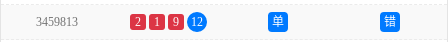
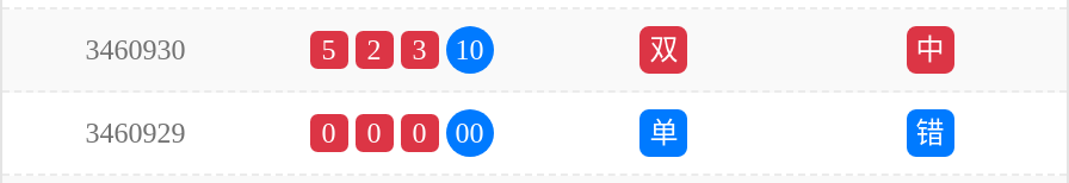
[36,15,78,29] 3459813 -> [85,33,336,67] 3460930 | 5
[154,15,203,29] 1 | 9 | 12 -> [85,33,944,150] 3 | 10 | 双 | 中 | 3460929 | 0 | 0 | 0 | 00

